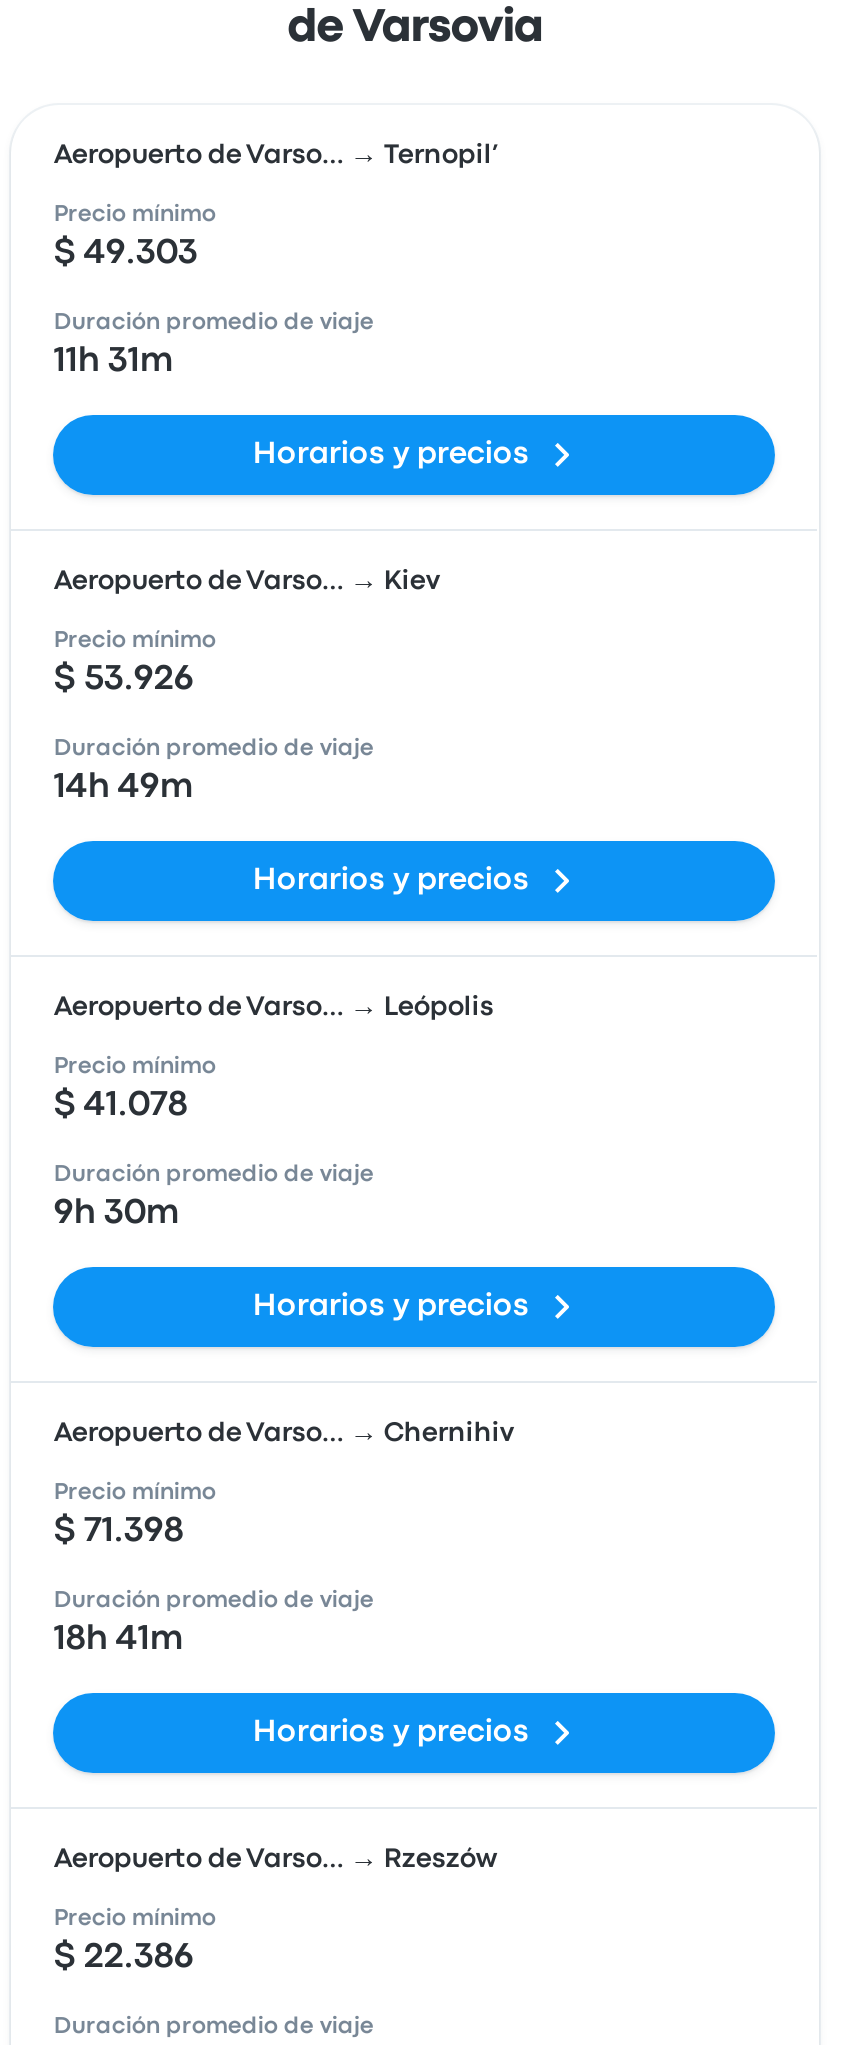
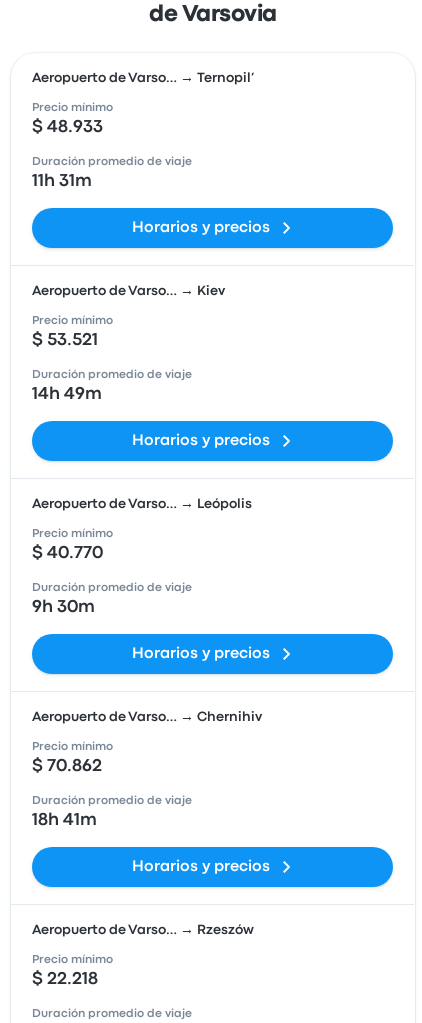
[54,239,198,269] $ 49.303 -> [32,120,103,135] $ 48.933
[54,665,194,695] $ 53.926 -> [32,333,98,348] $ 53.521
[54,1091,188,1121] $ 41.078 -> [32,546,103,561] $ 40.770
[54,1517,184,1547] $ 71.398 -> [32,759,102,774] $ 70.862
[54,1943,194,1973] $ 22.386 -> [32,972,98,987] $ 22.218

